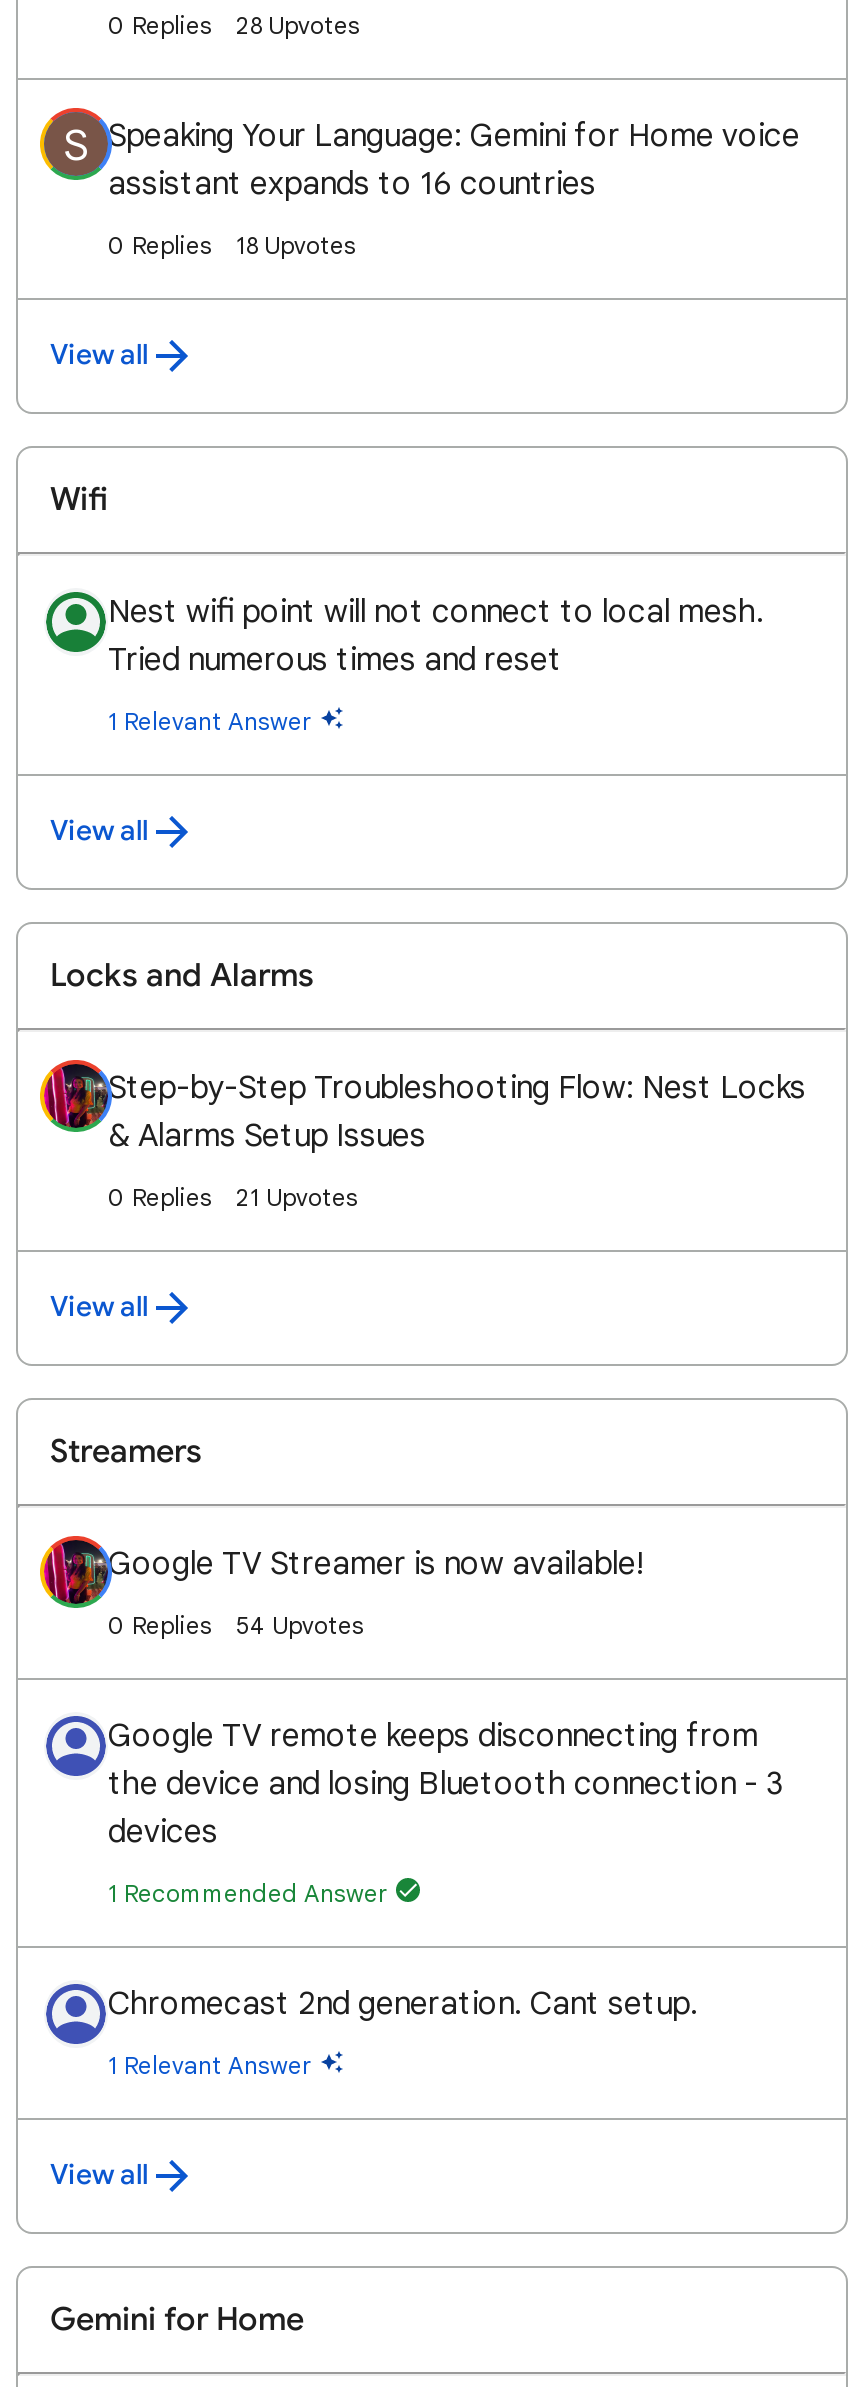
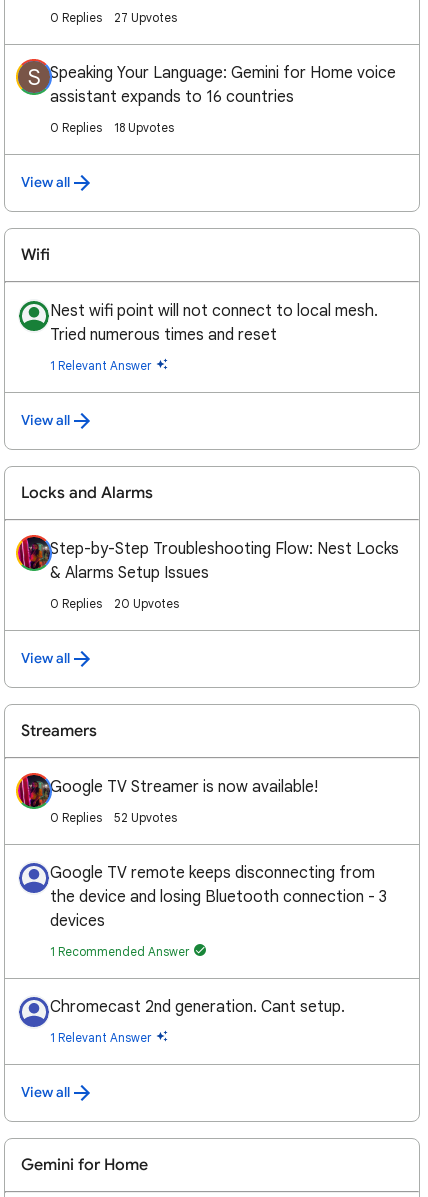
[236,10,360,40] 28 Upvotes -> [114,10,177,25] 27 Upvotes
[236,1182,358,1212] 21 Upvotes -> [114,596,179,611] 20 Upvotes
[236,1610,364,1640] 54 Upvotes -> [114,810,177,825] 52 Upvotes

